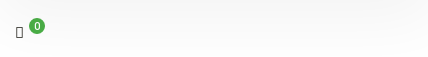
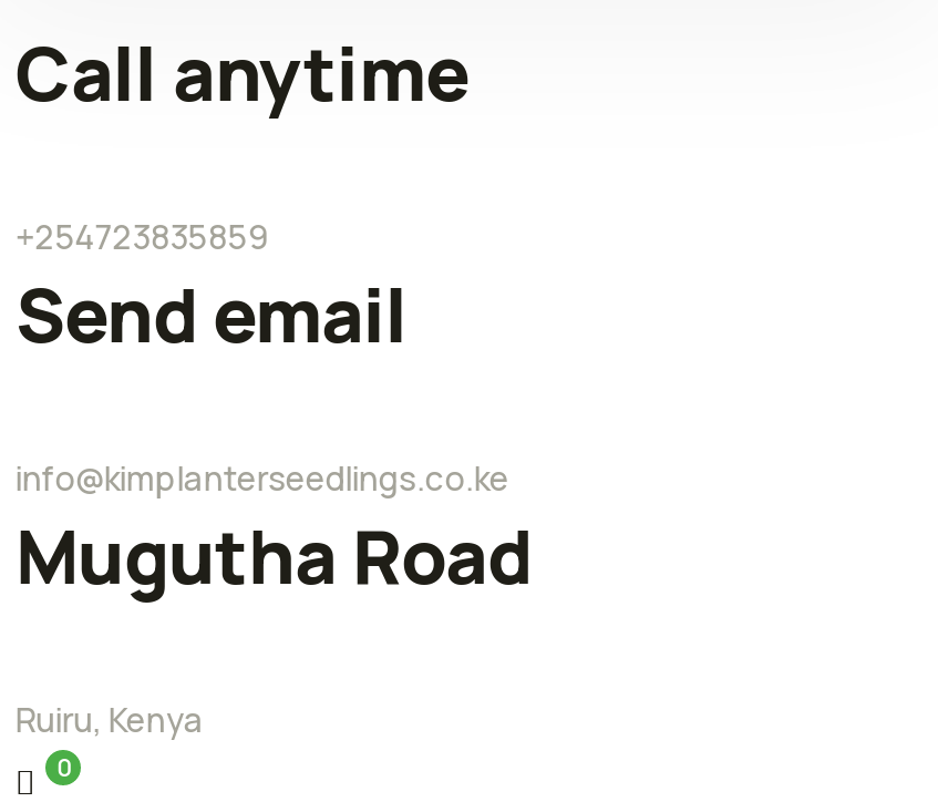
none -> [15,21,531,743] Call anytime | +254723835859 | Send email | info@kimplanterseedlings.co.ke | Mugutha Road | Ruiru, Kenya

